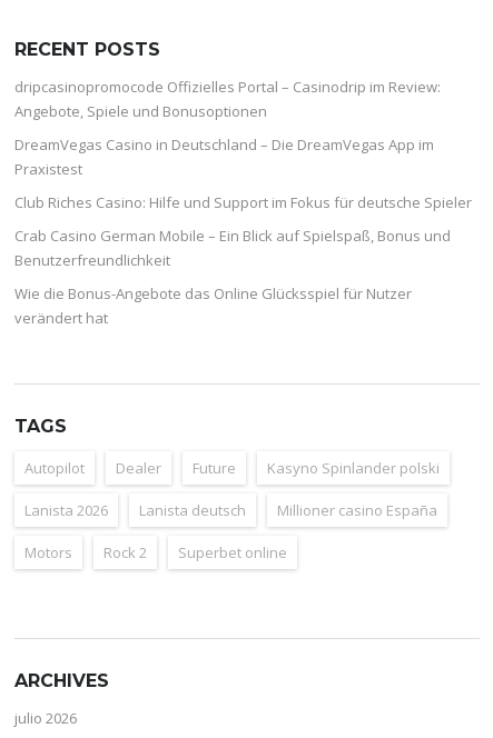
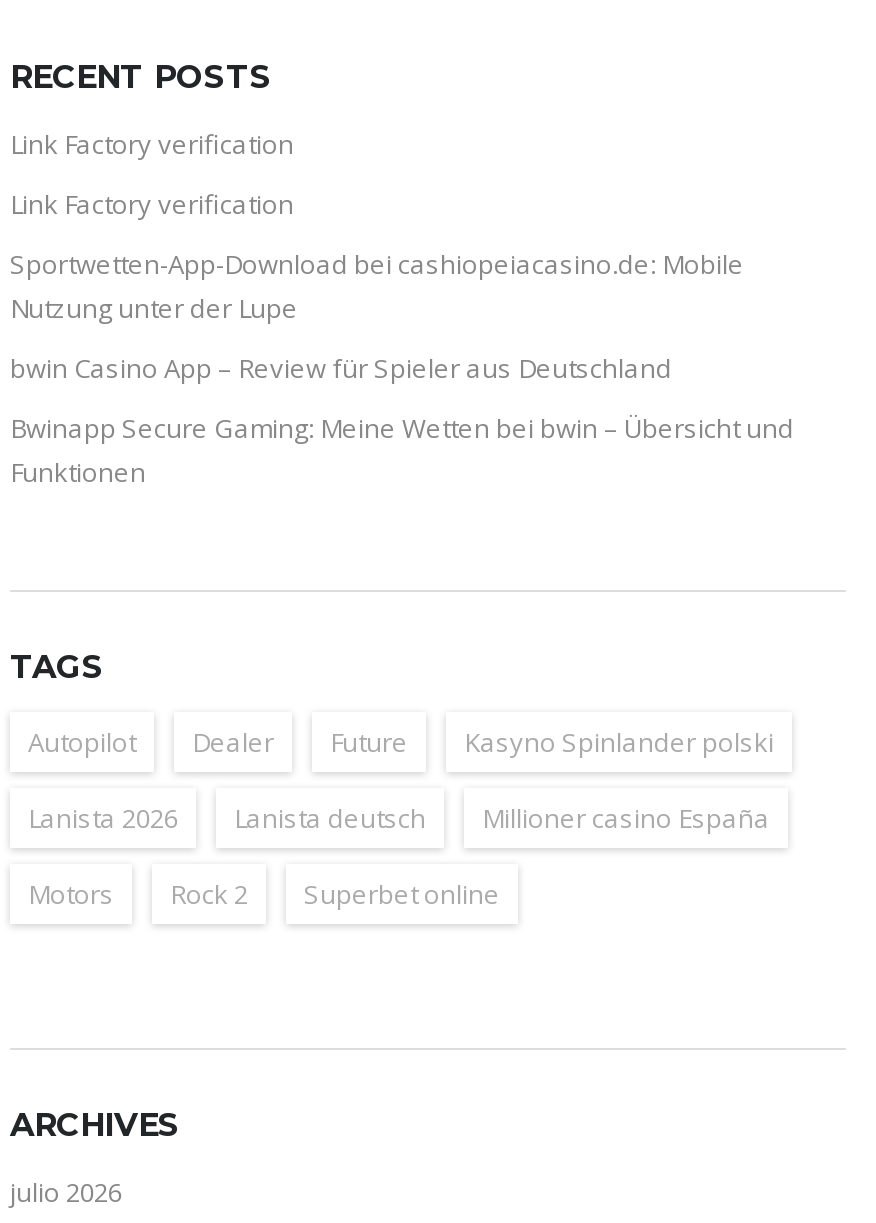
[14,76,441,121] dripcasinopromocode Offizielles Portal – Casinodrip im Review: | Angebote, Spiele und Bonusoptionen -> [10,125,294,161] Link Factory verification
[14,134,434,178] DreamVegas Casino in Deutschland – Die DreamVegas App im | Praxistest -> [10,185,294,221] Link Factory verification
[14,192,472,212] Club Riches Casino: Hilfe und Support im Fokus für deutsche Spieler -> [10,245,744,325] Sportwetten-App-Download bei cashiopeiacasino.de: Mobile | Nutzung unter der Lupe
[14,225,451,270] Crab Casino German Mobile – Ein Blick auf Spielspaß, Bonus und | Benutzerfreundlichkeit -> [10,349,672,385] bwin Casino App – Review für Spieler aus Deutschland
[14,283,412,327] Wie die Bonus-Angebote das Online Glücksspiel für Nutzer | verändert hat -> [10,409,794,489] Bwinapp Secure Gaming: Meine Wetten bei bwin – Übersicht und | Funktionen

